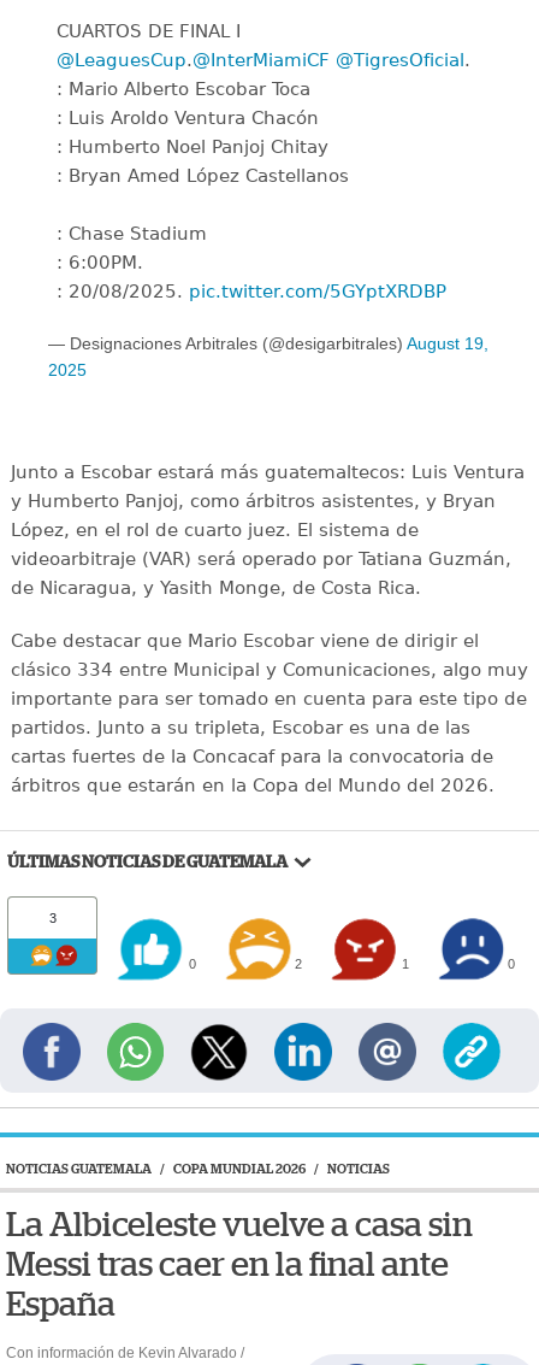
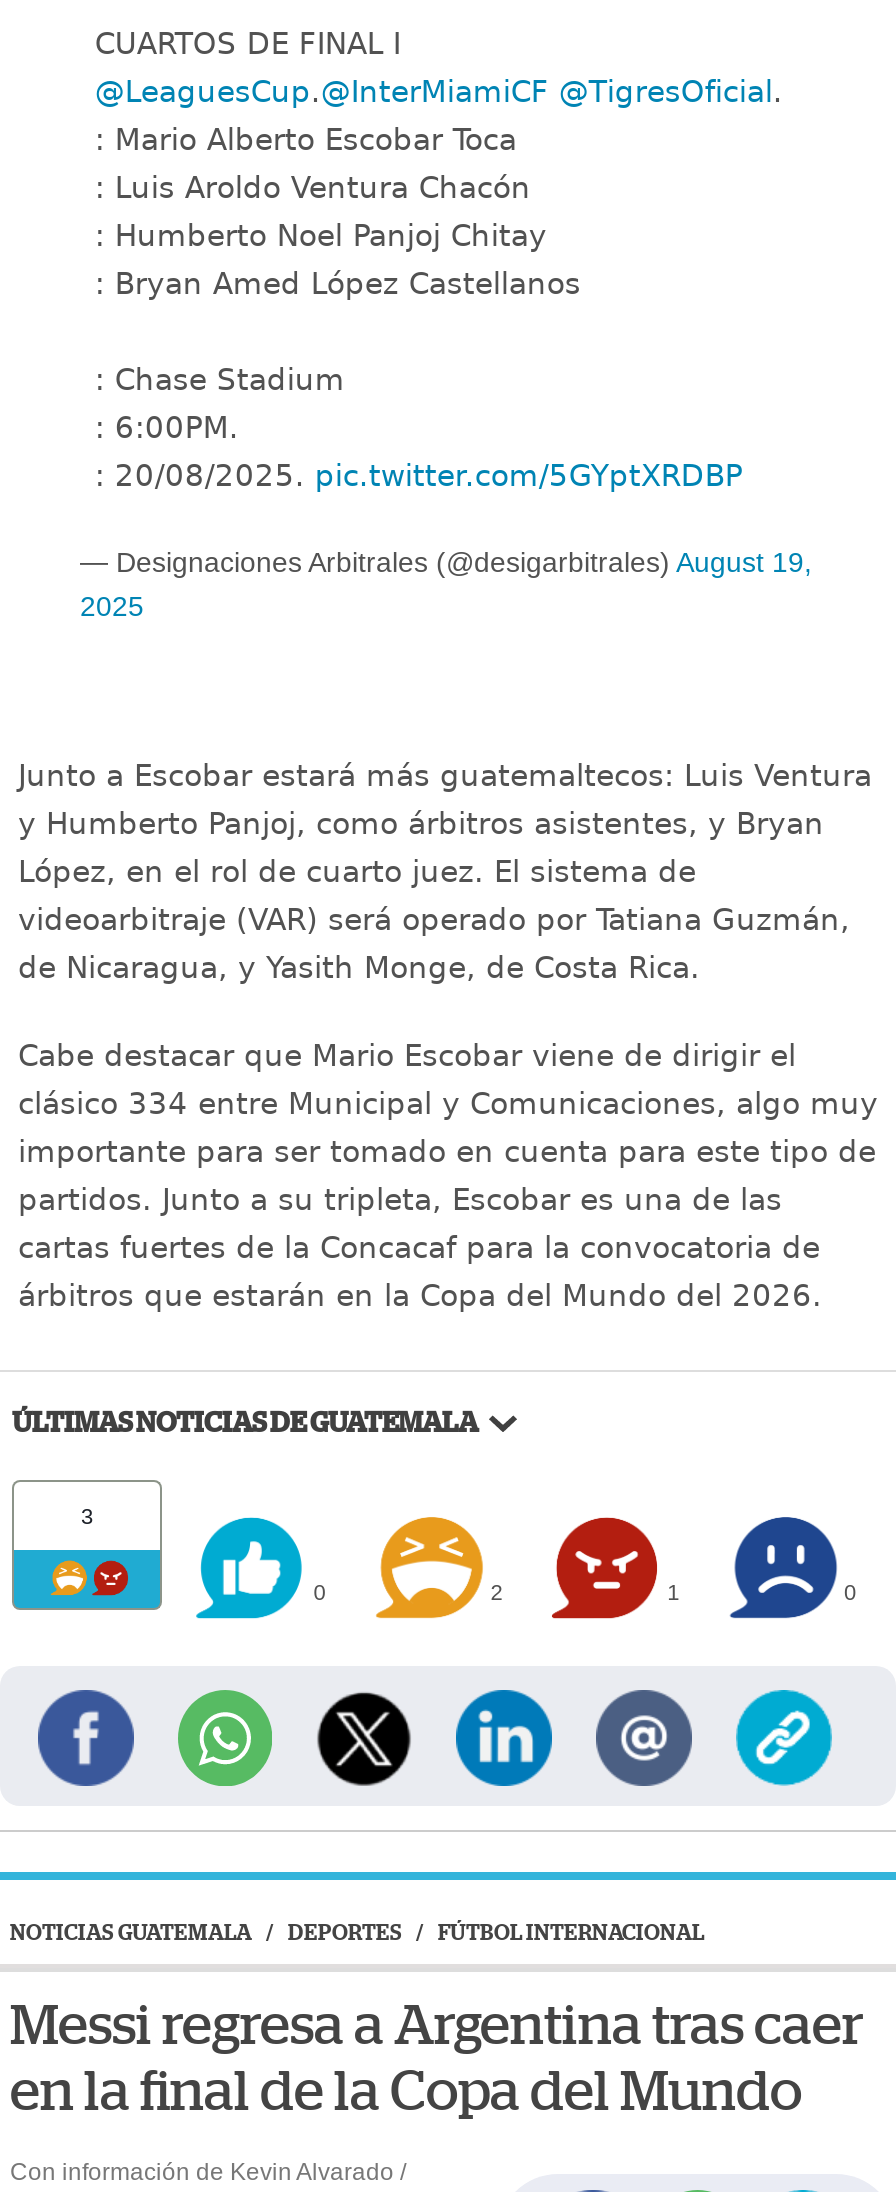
[6,1163,390,1176] NOTICIAS GUATEMALA / COPA MUNDIAL 2026 / NOTICIAS -> [10,1922,704,1944] NOTICIAS GUATEMALA / DEPORTES / FÚTBOL INTERNACIONAL
[6,1207,473,1322] La Albiceleste vuelve a casa sin | Messi tras caer en la final ante | España -> [10,1996,864,2120] Messi regresa a Argentina tras caer | en la final de la Copa del Mundo

